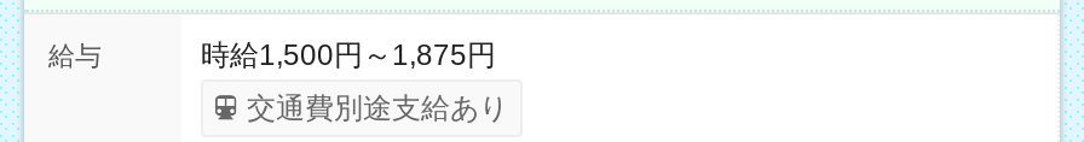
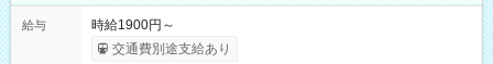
[201,39,496,72] 時給1,500円～1,875円 -> [91,17,175,33] 時給1900円～

